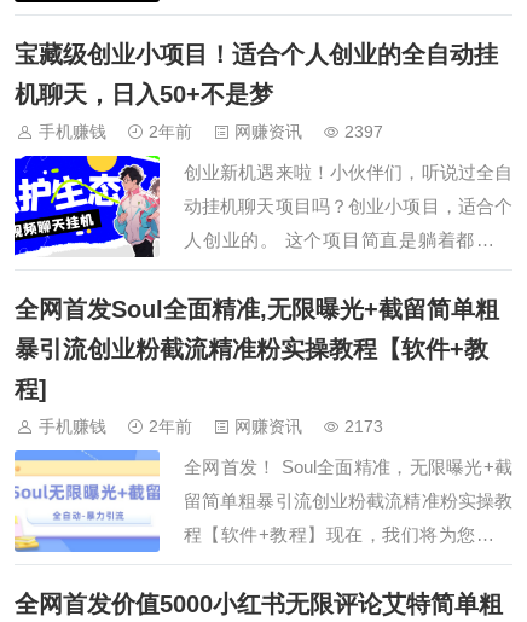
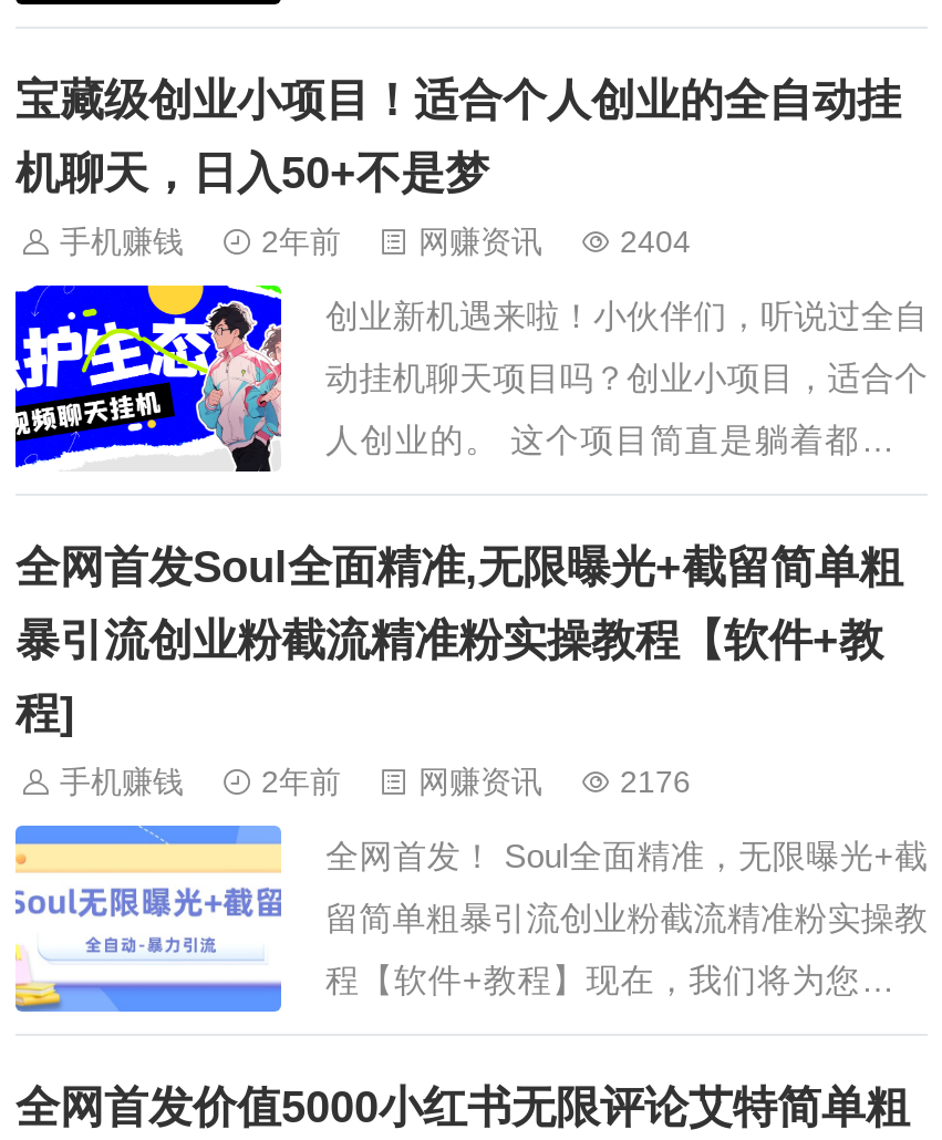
[344,122,383,141] 2397 -> [620,224,691,259] 2404
[344,417,383,436] 2173 -> [620,764,691,799] 2176

